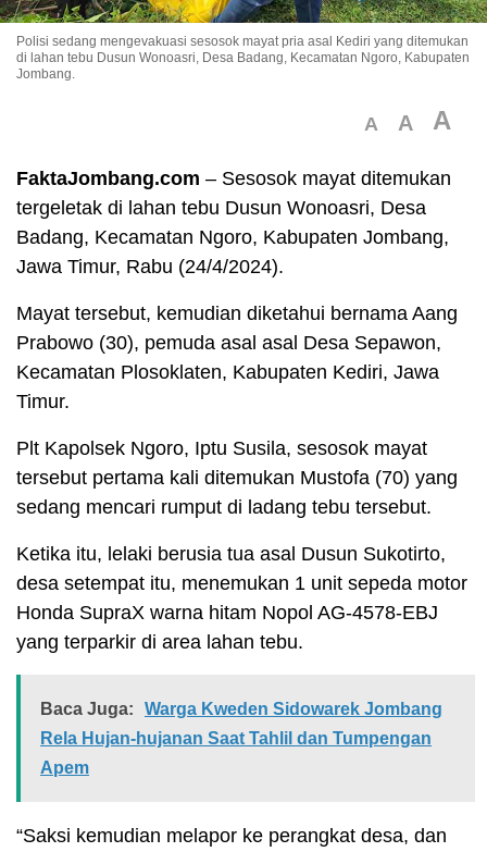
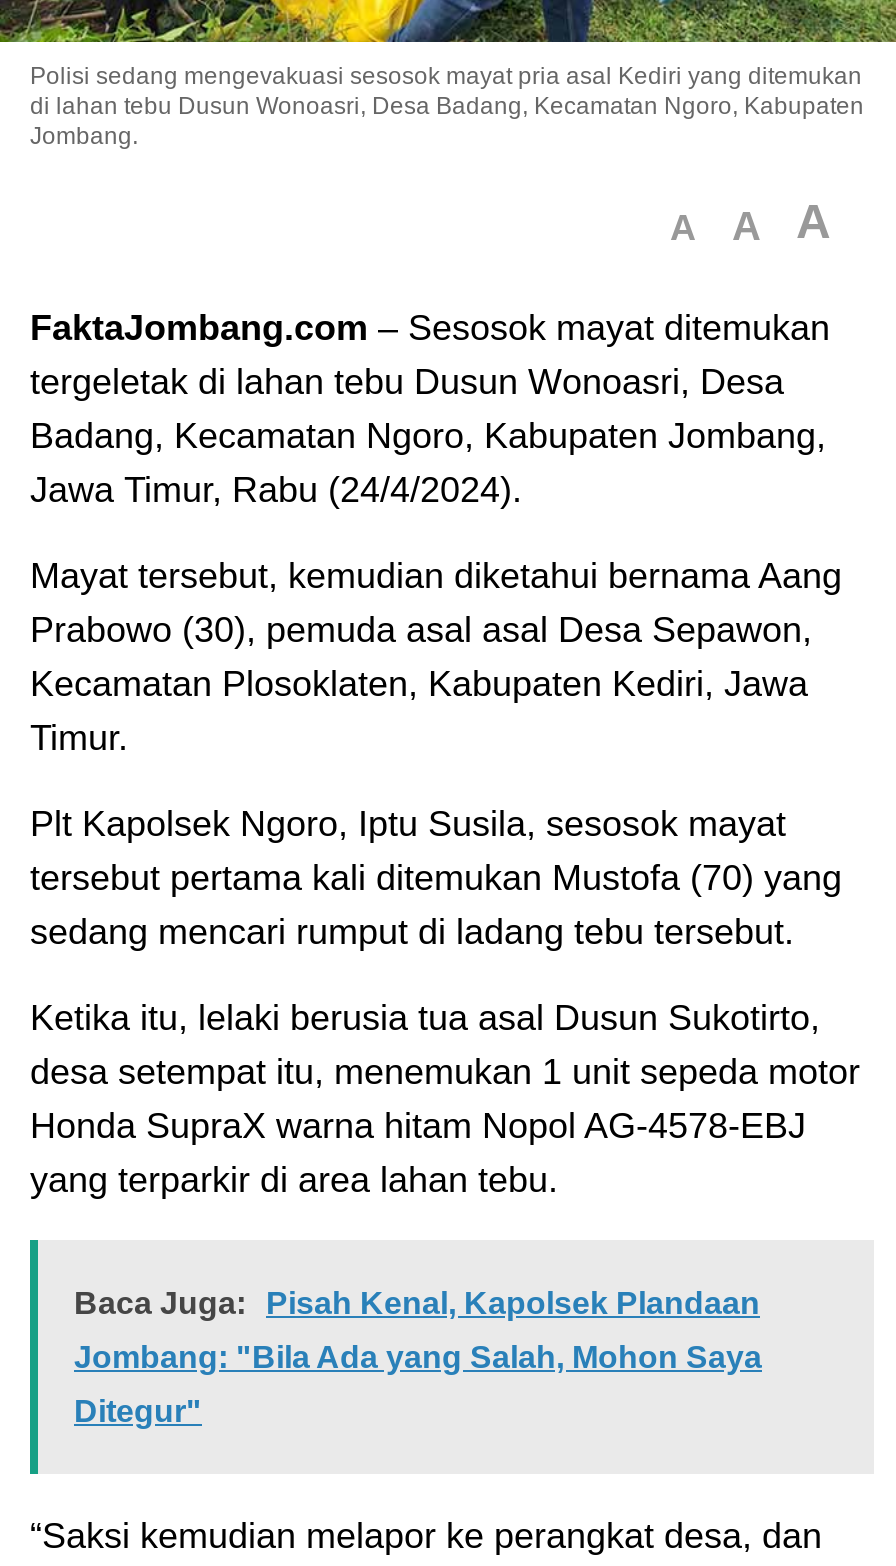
[40,700,442,718] Baca Juga: Warga Kweden Sidowarek Jombang -> [74,1286,760,1320] Baca Juga: Pisah Kenal, Kapolsek Plandaan
[40,729,432,748] Rela Hujan-hujanan Saat Tahlil dan Tumpengan -> [74,1340,762,1374] Jombang: "Bila Ada yang Salah, Mohon Saya
[40,759,89,777] Apem -> [74,1394,202,1428] Ditegur"

